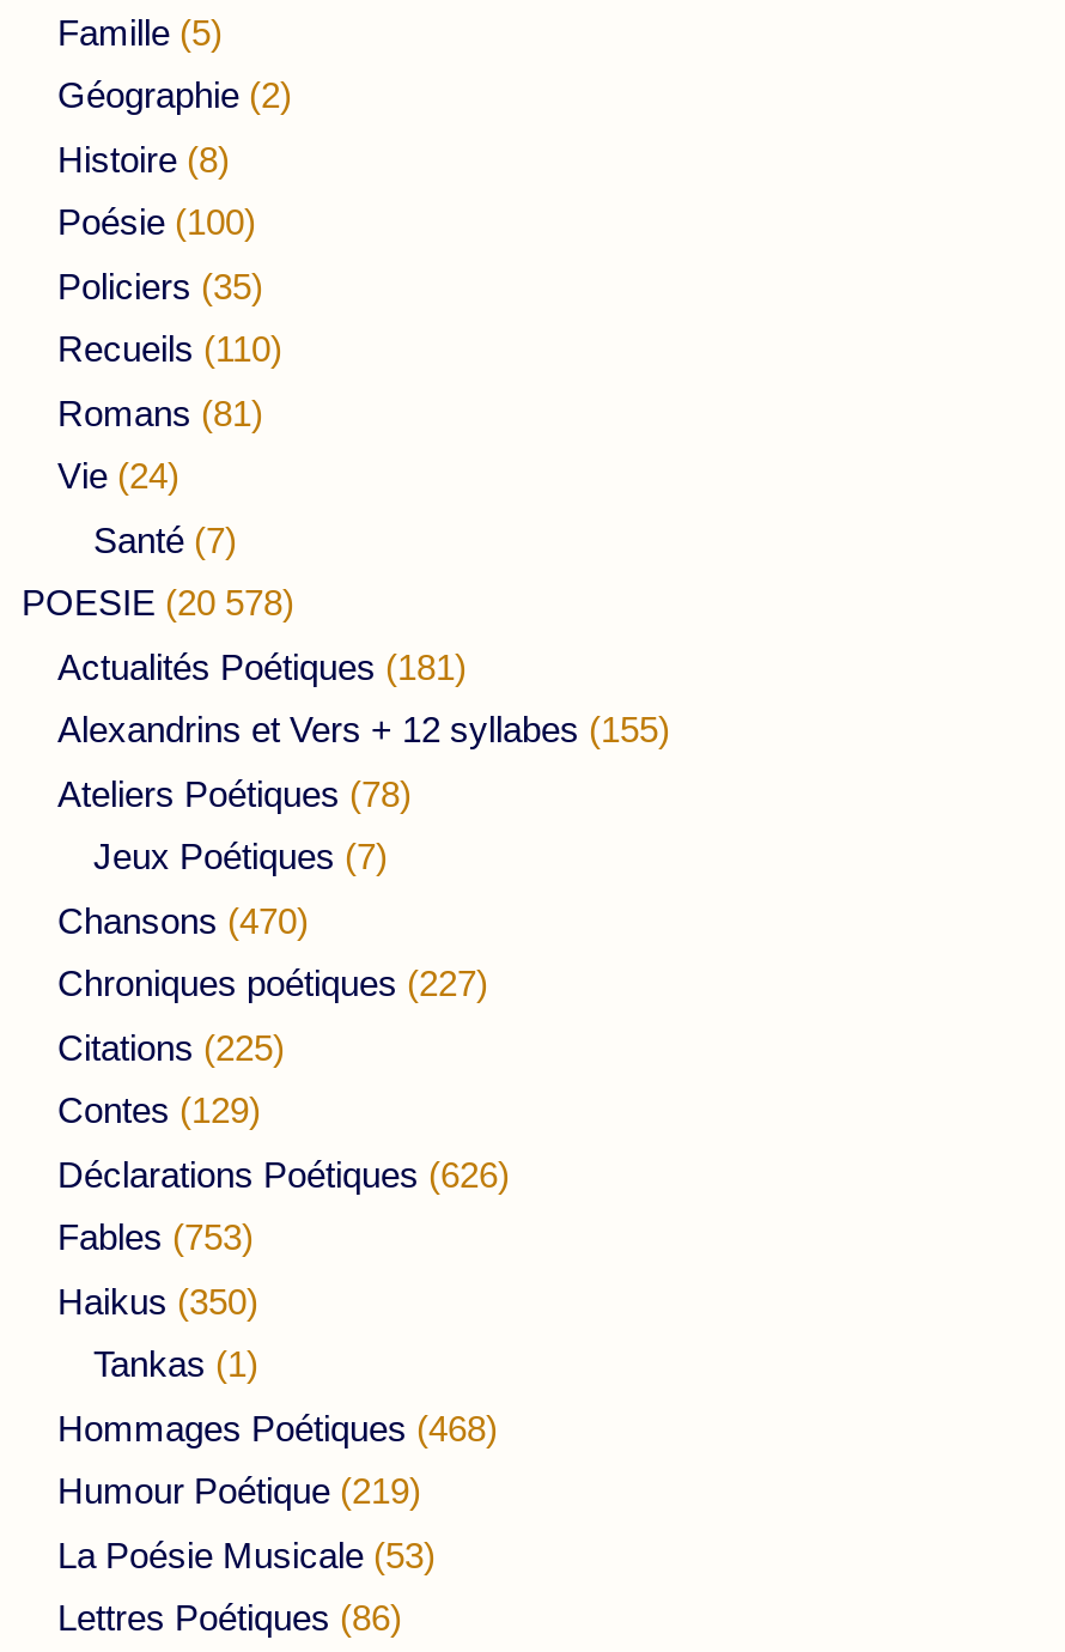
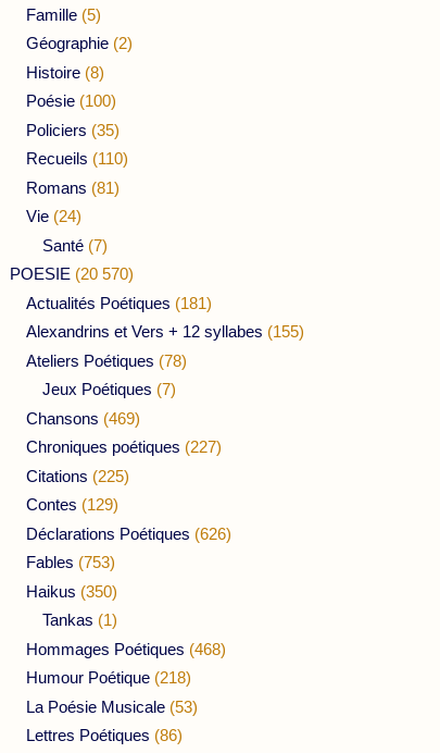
[22,583,294,623] POESIE (20 578) -> [10,265,134,283] POESIE (20 570)
[57,900,309,940] Chansons (470) -> [26,409,140,427] Chansons (469)
[57,1471,421,1511] Humour Poétique (219) -> [26,668,191,687] Humour Poétique (218)

